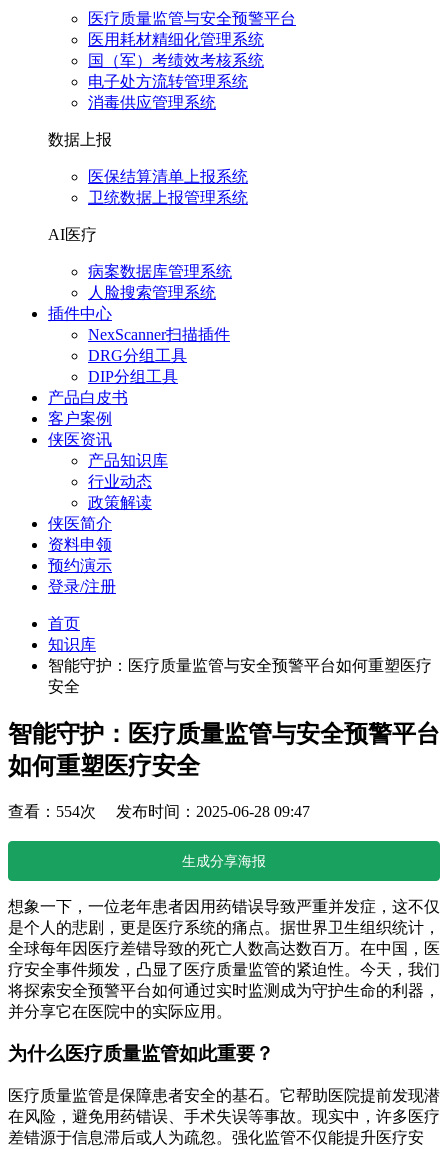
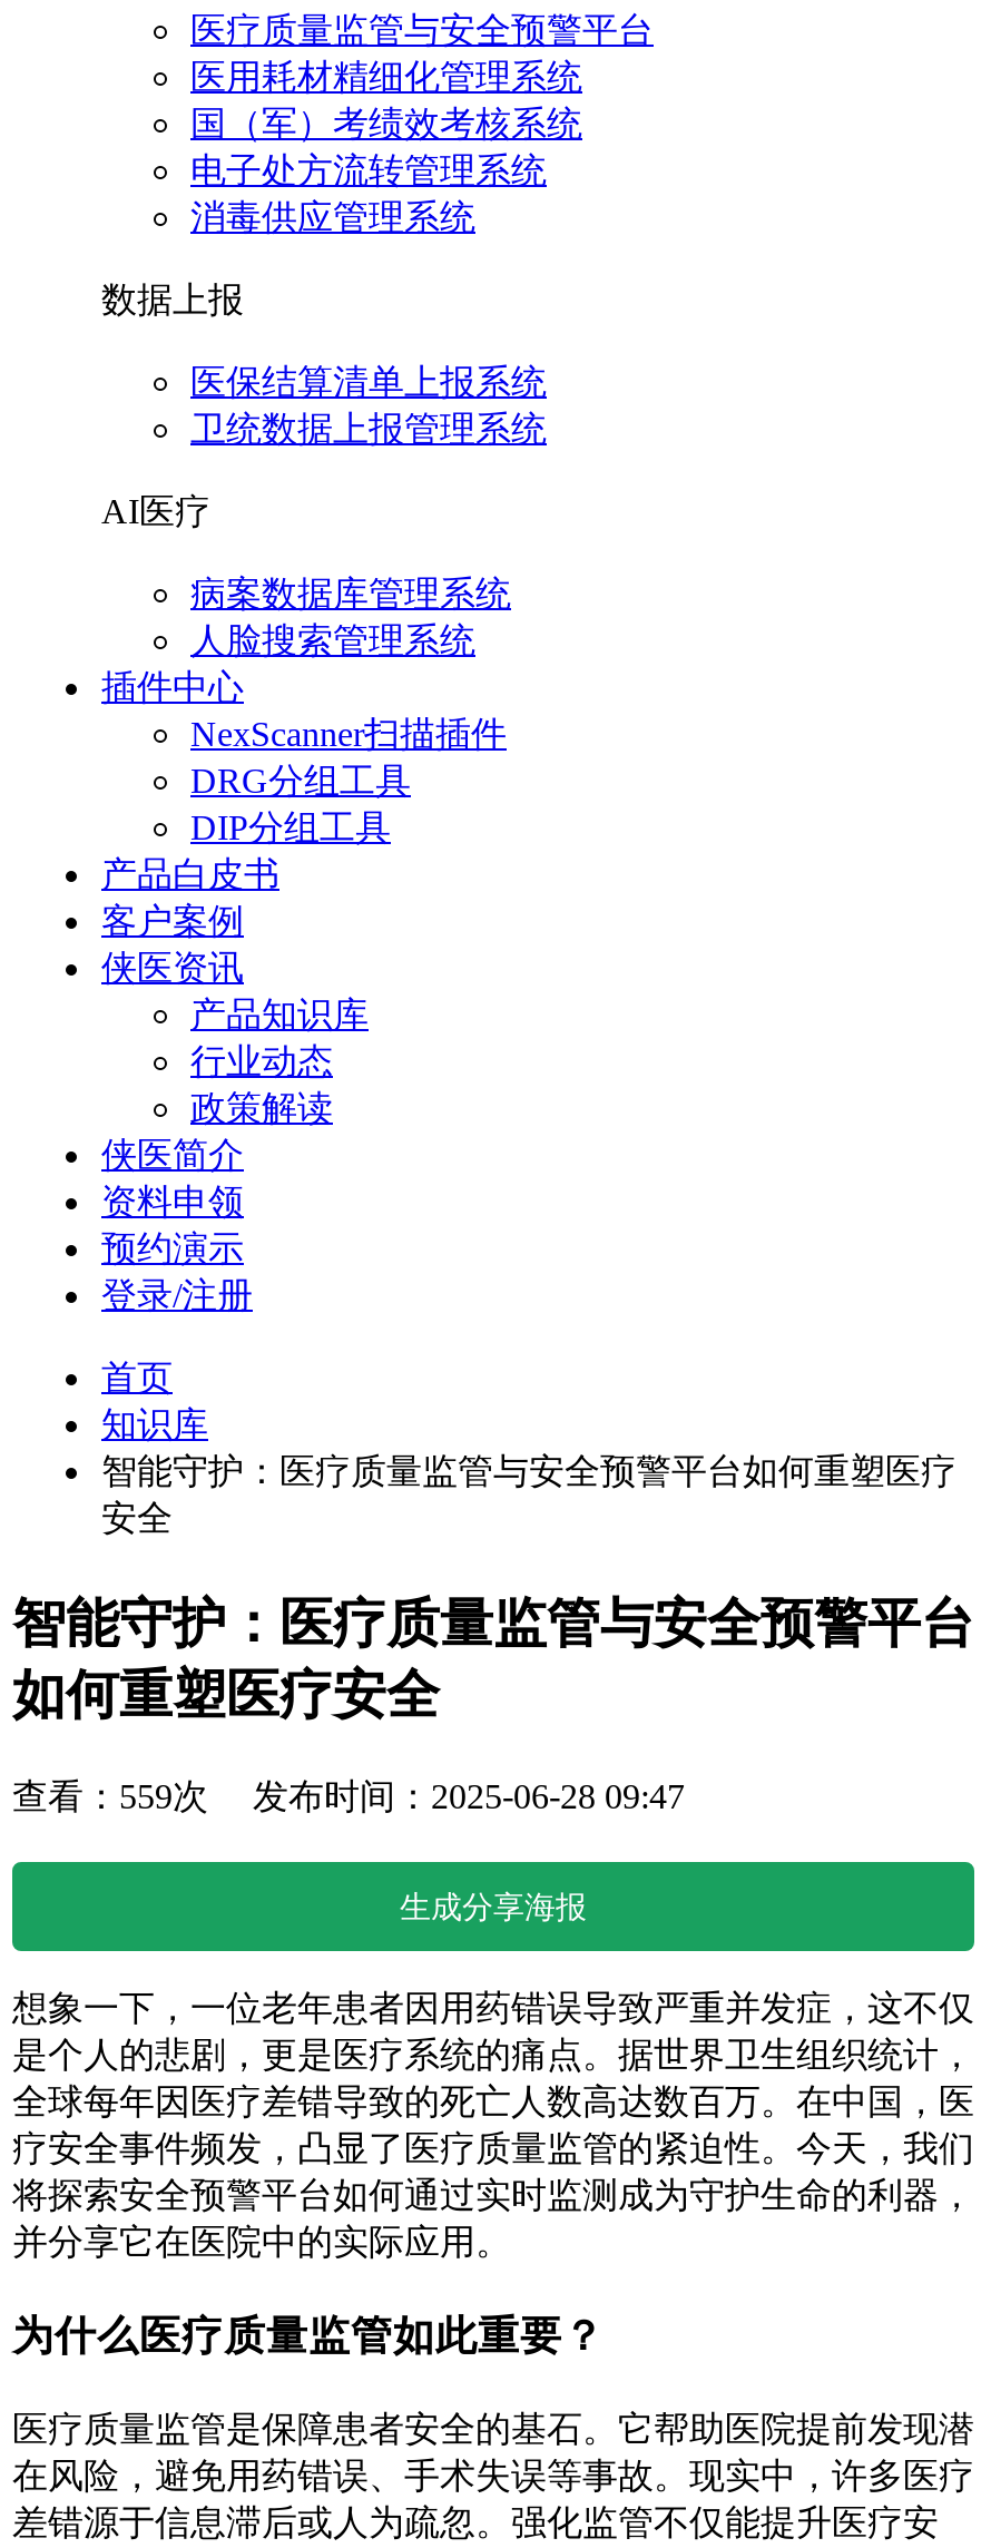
[8,803,310,820] 查看：554次 发布时间：2025-06-28 09:47 -> [12,1777,685,1815] 查看：559次 发布时间：2025-06-28 09:47

